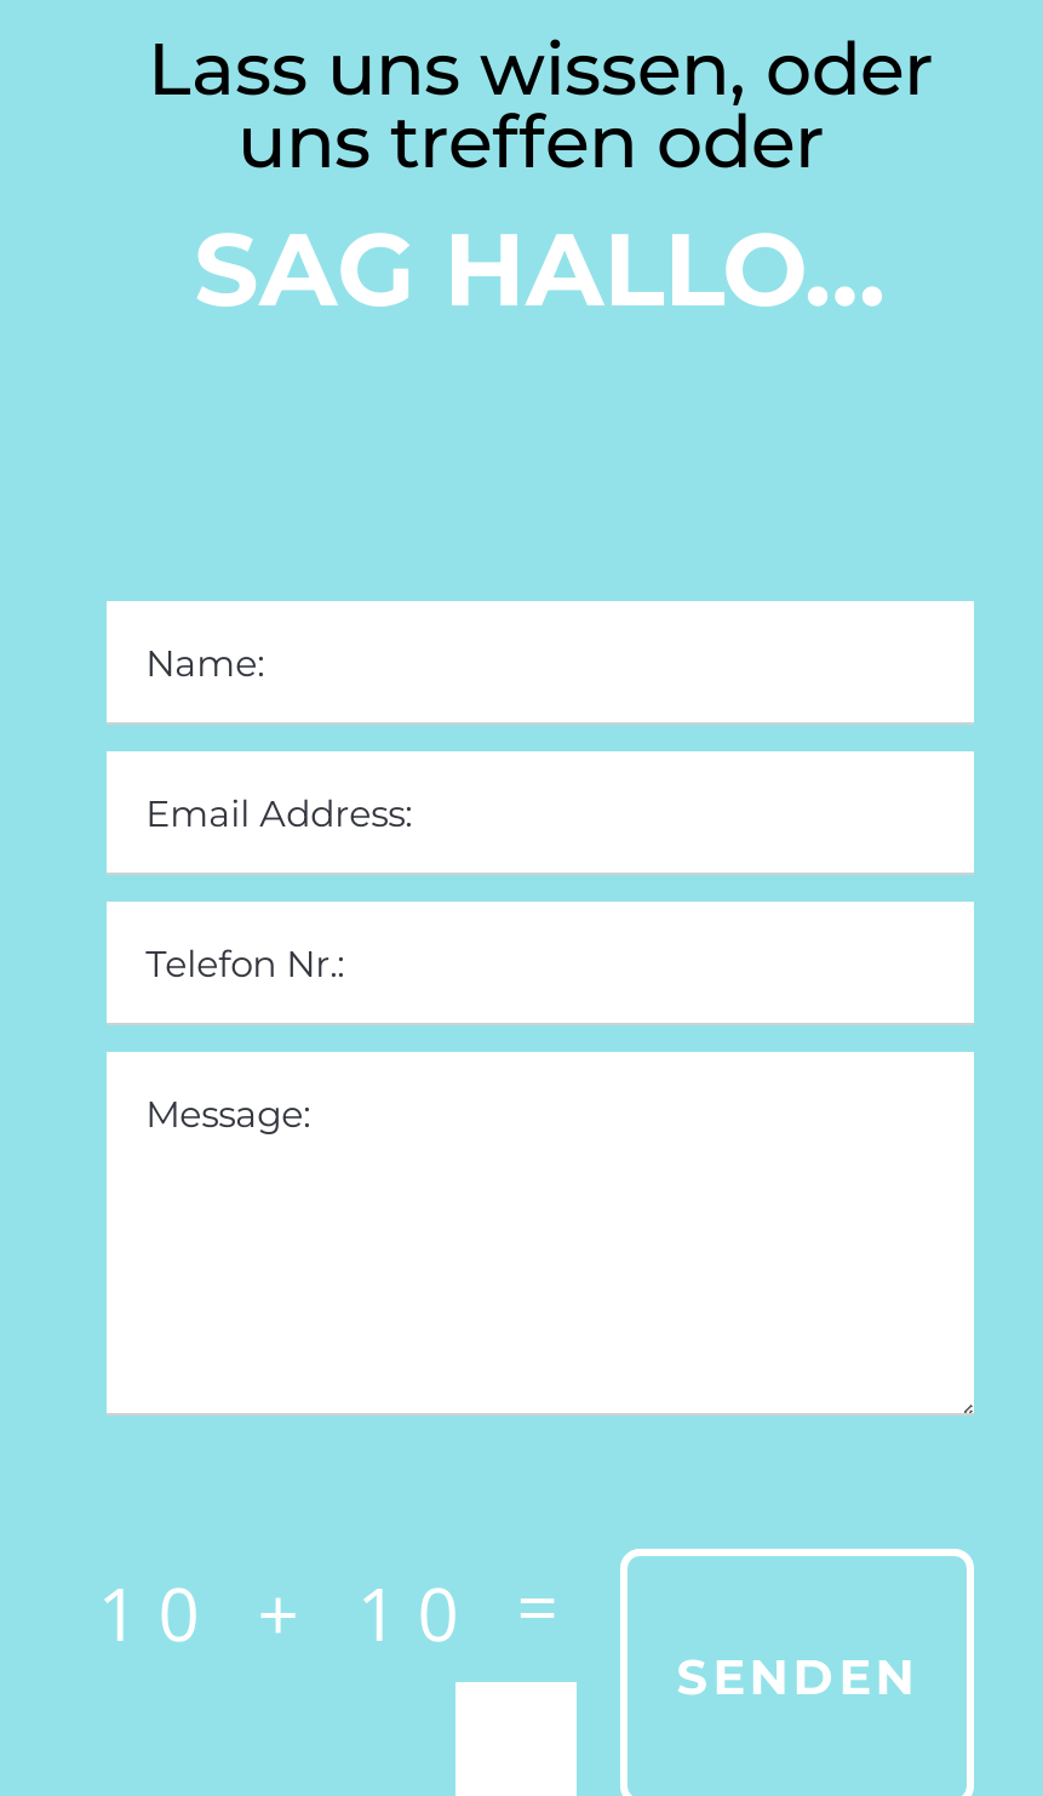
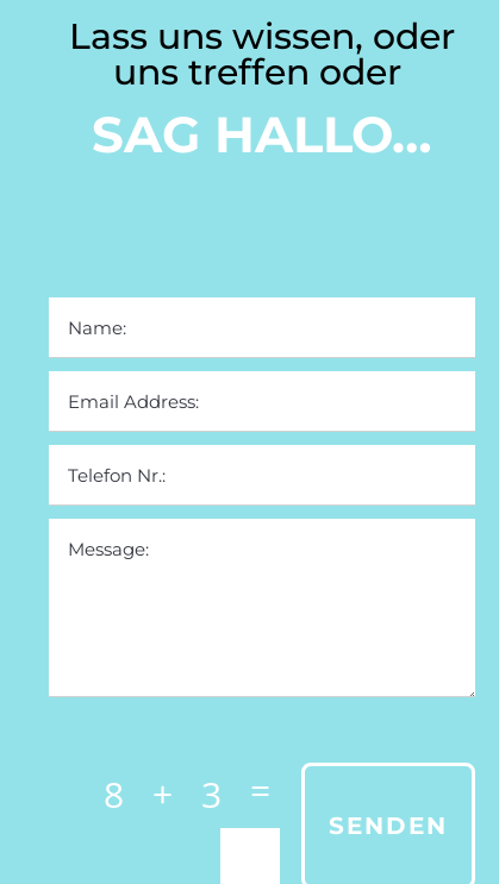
[97,1555,577,1662] 10 + 10 = -> [104,766,280,818] 8 + 3 =

